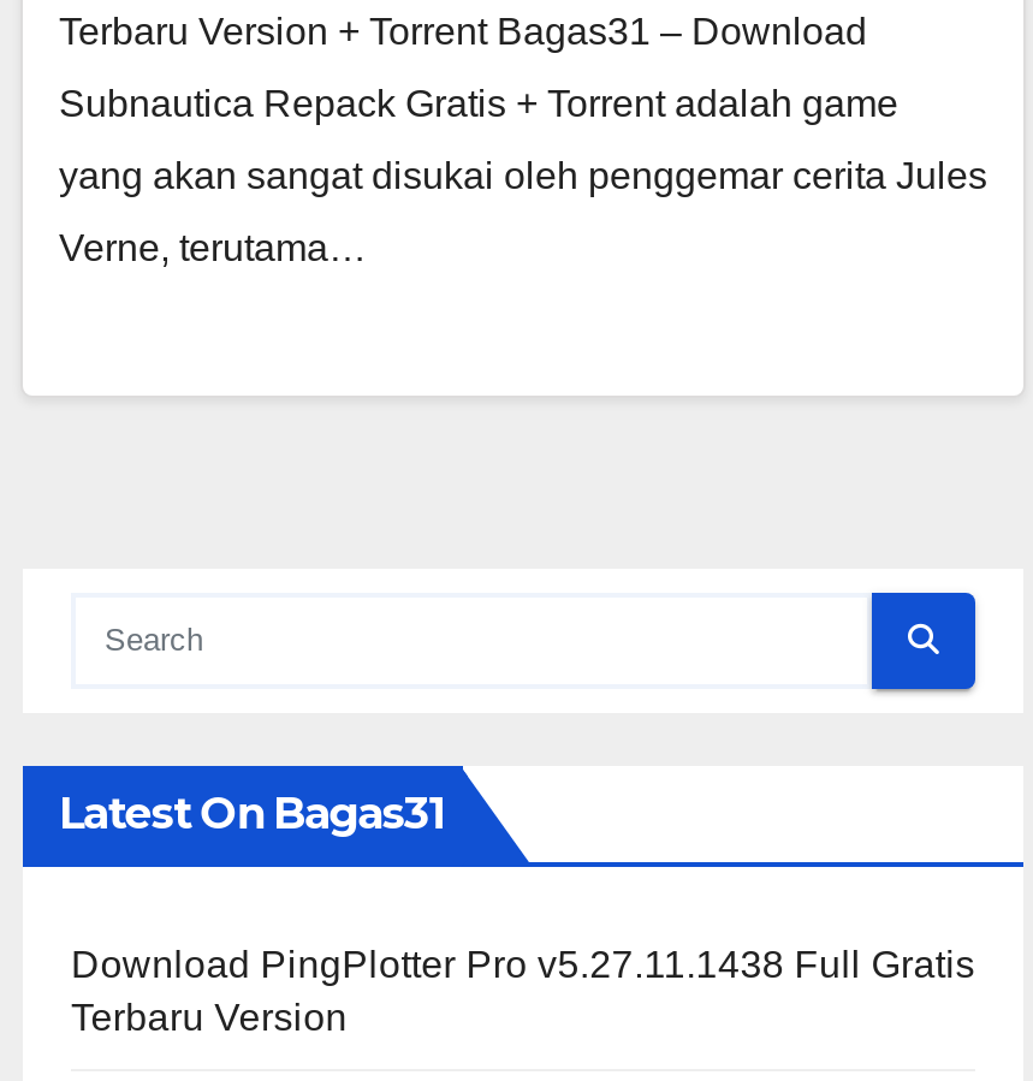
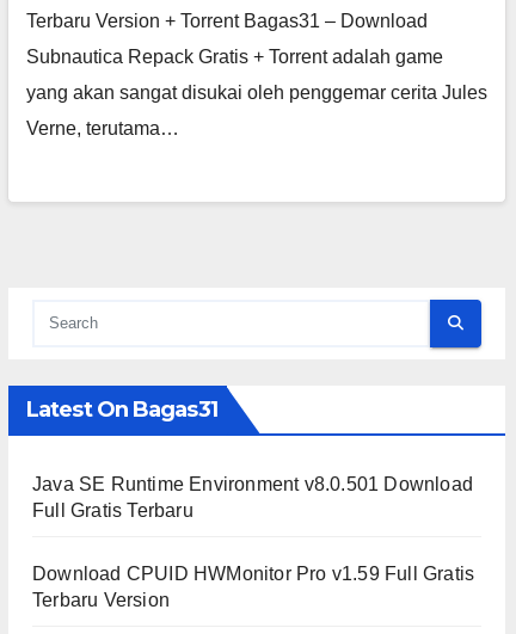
[71,943,975,984] Download PingPlotter Pro v5.27.11.1438 Full Gratis -> [32,474,474,584] Java SE Runtime Environment v8.0.501 Download | Full Gratis Terbaru | Download CPUID HWMonitor Pro v1.59 Full Gratis

